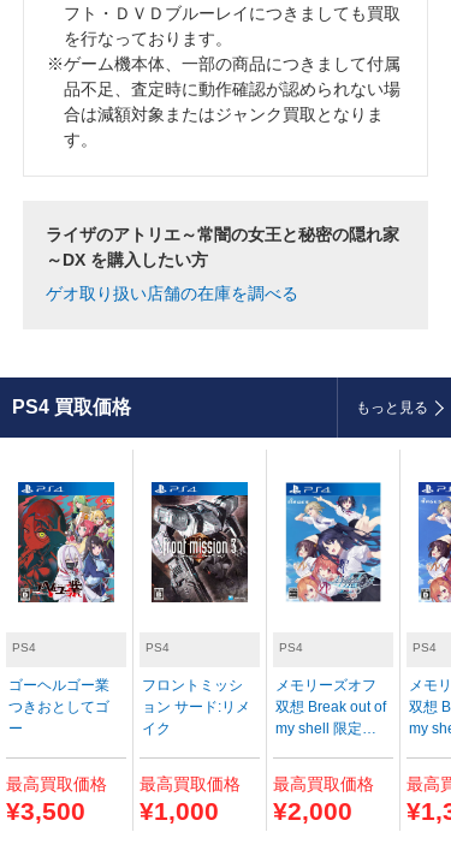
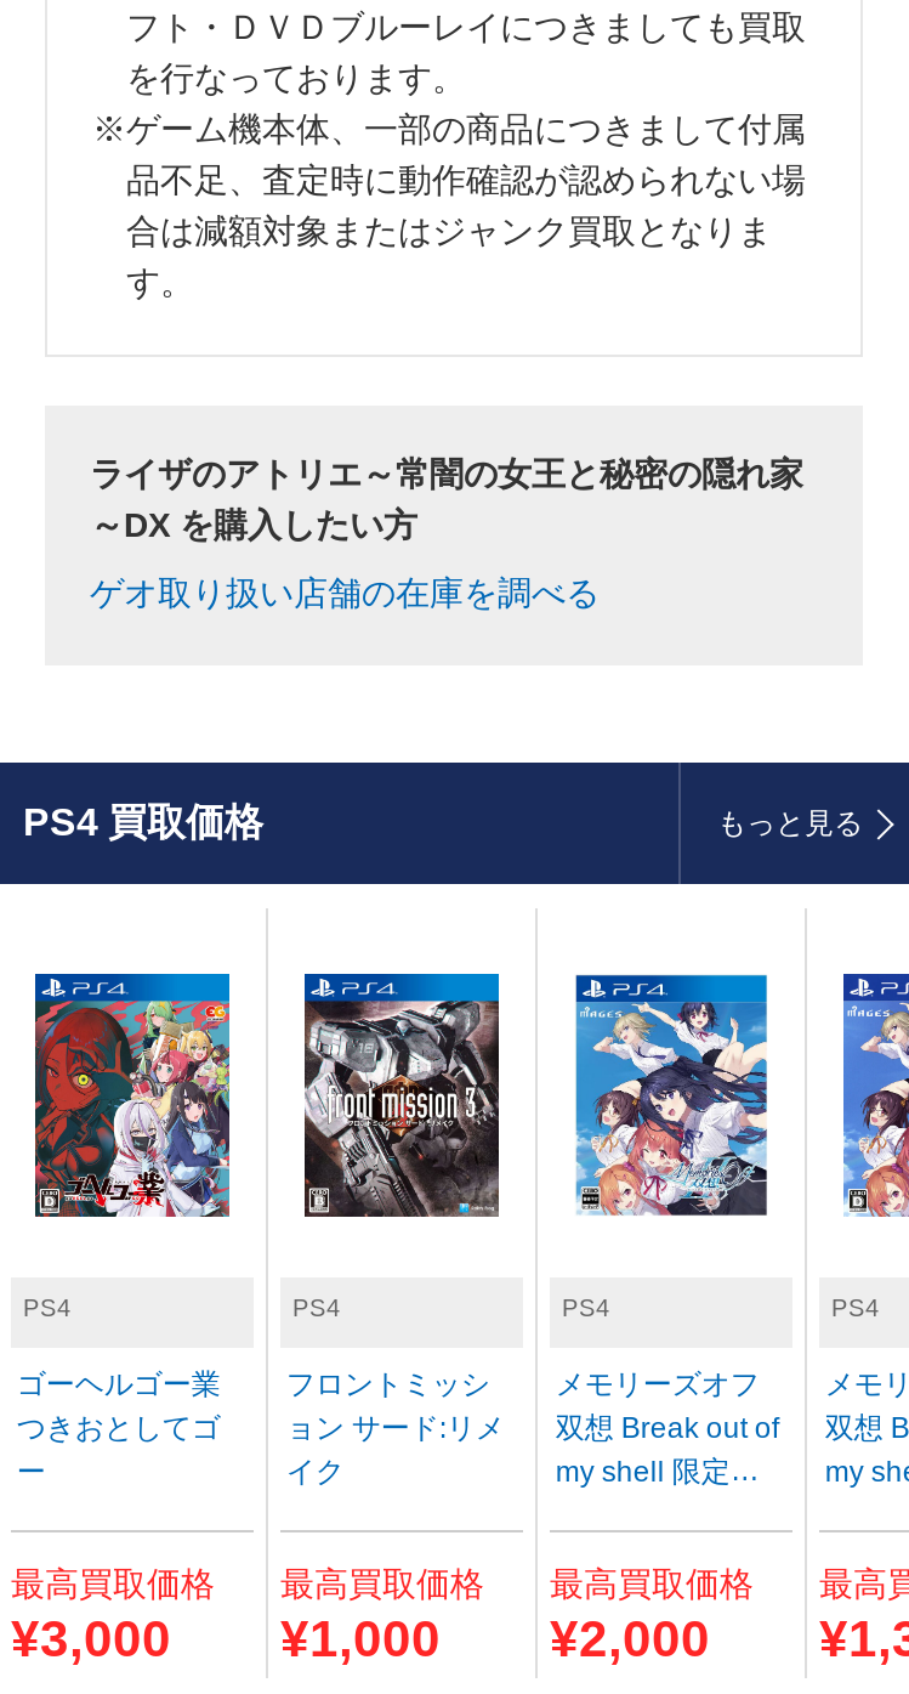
[6,798,85,825] ¥3,500 -> [11,1611,171,1667] ¥3,000

